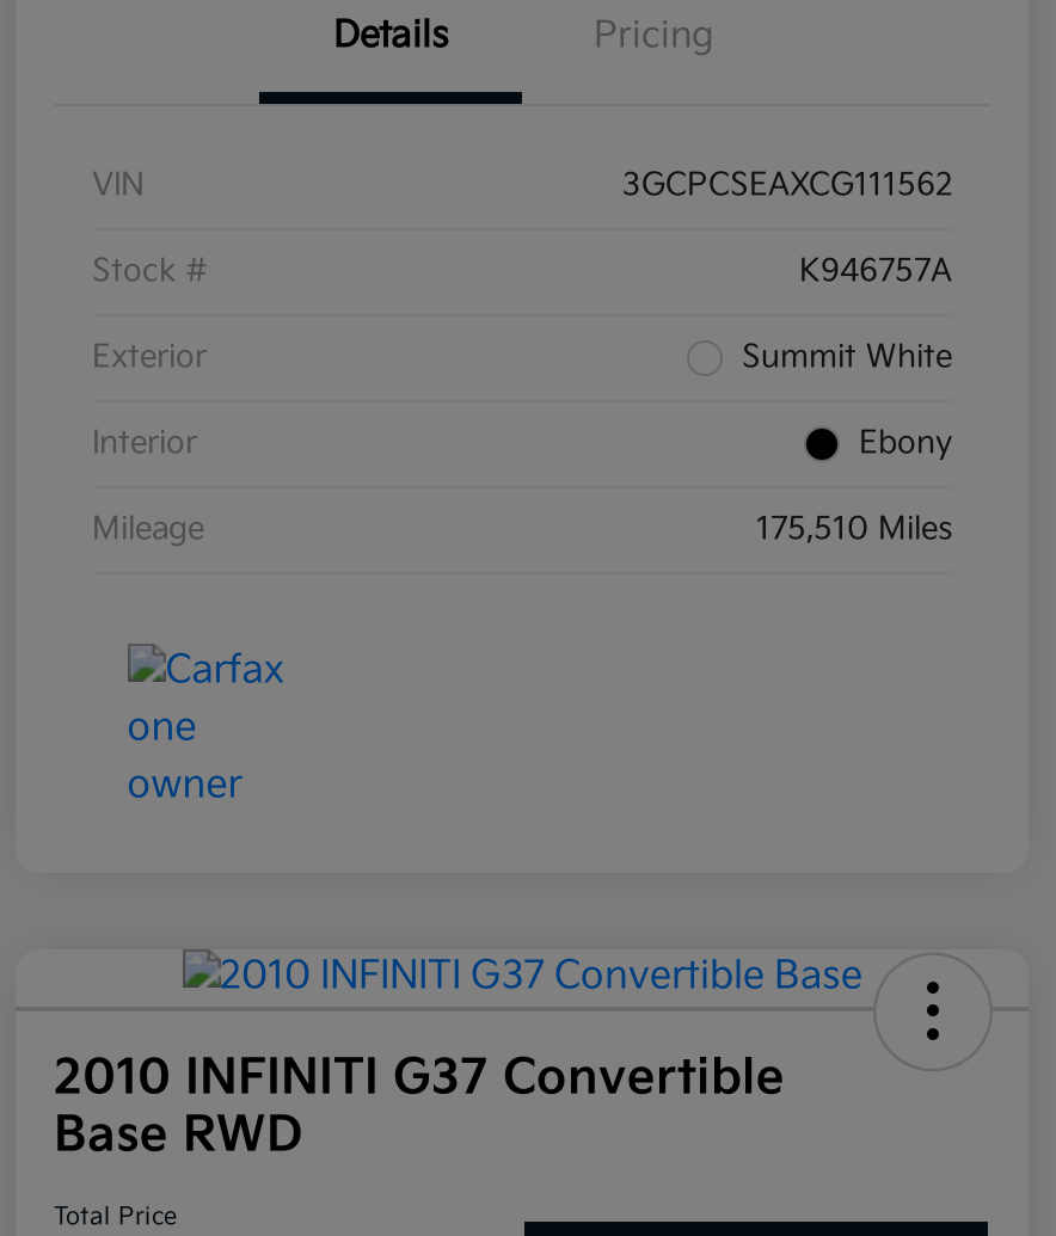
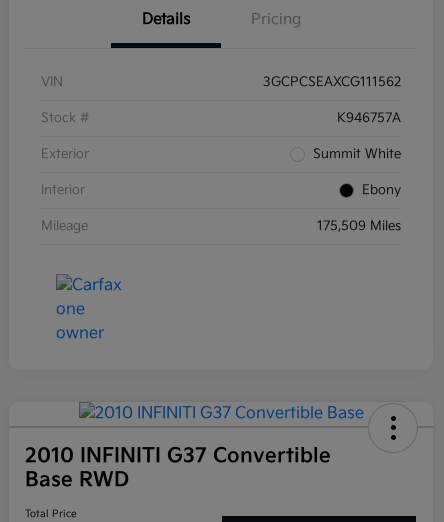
[756,509,952,548] 175,510 Miles -> [317,218,401,234] 175,509 Miles

